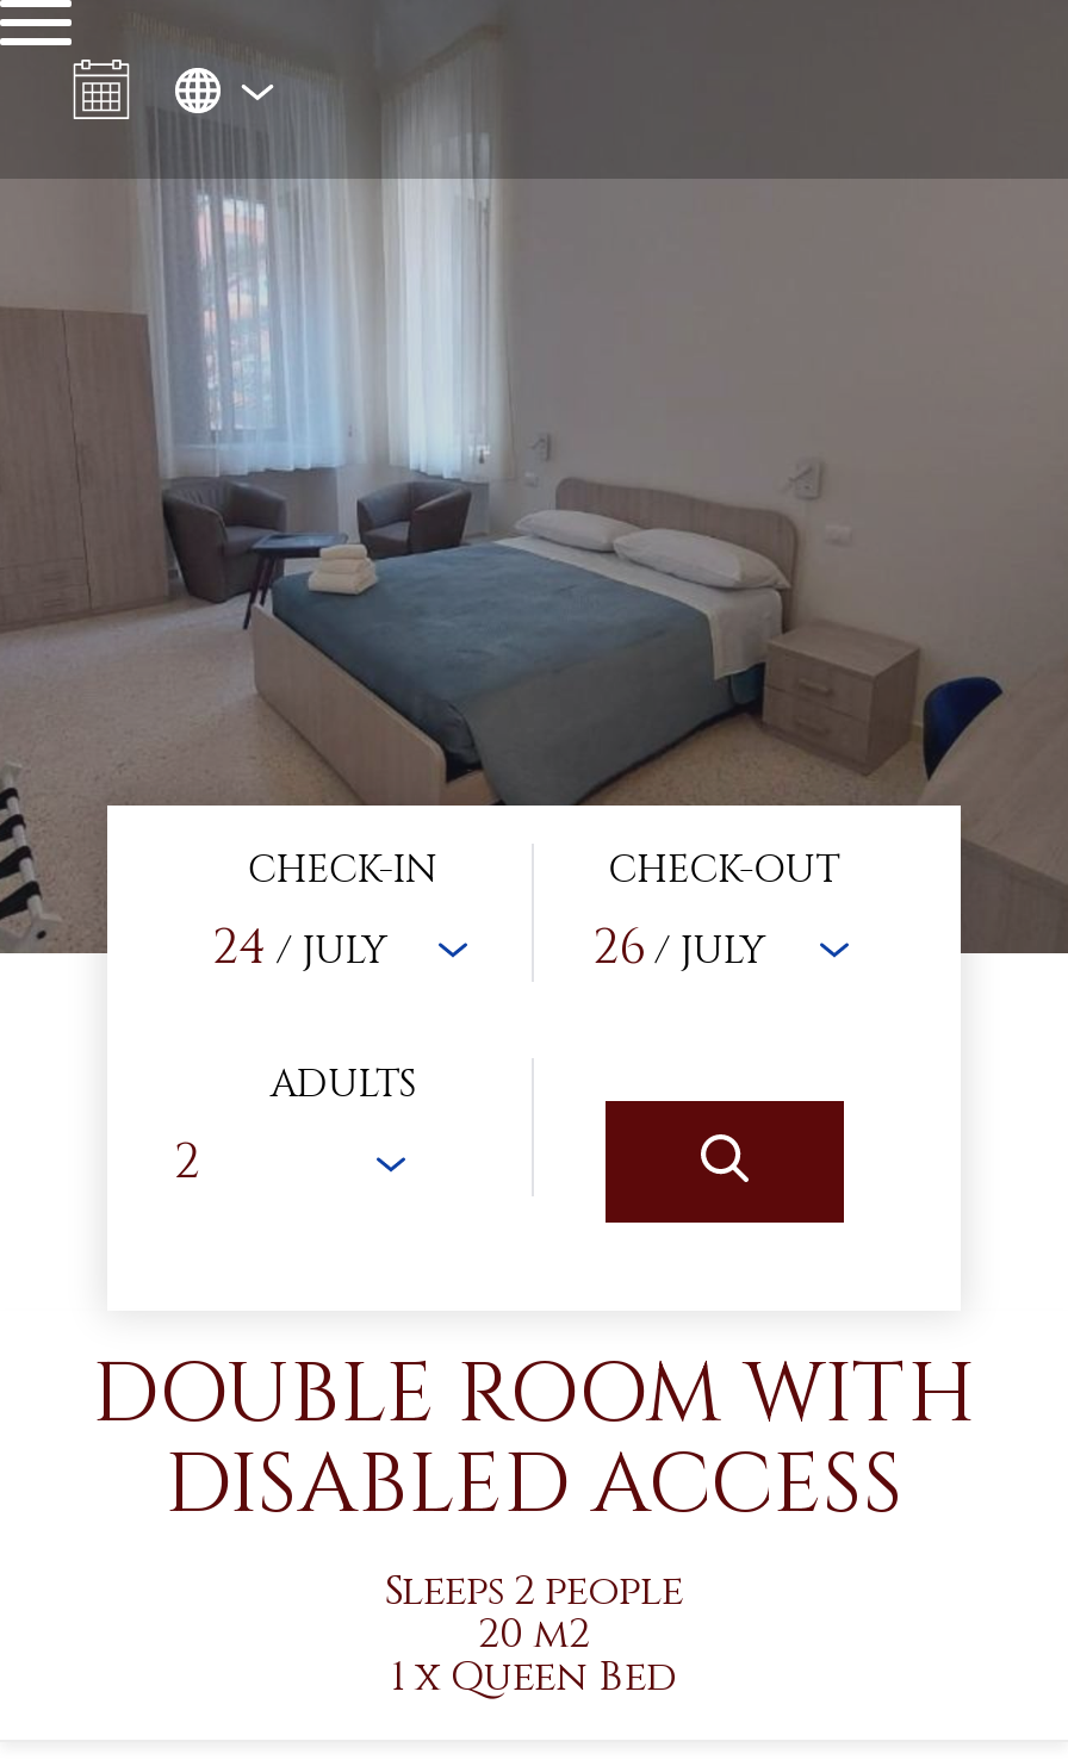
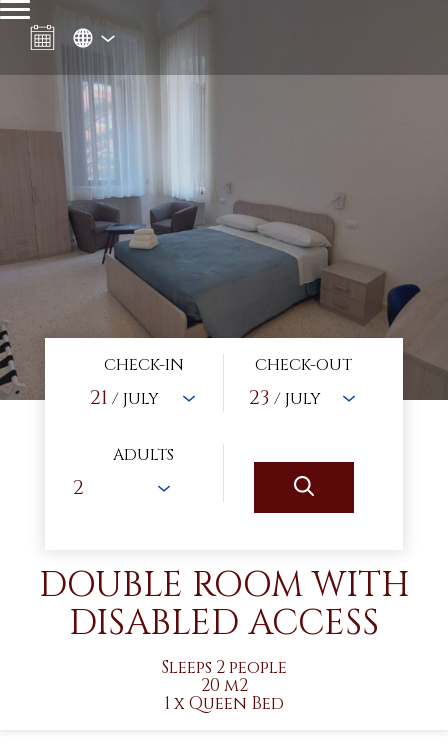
[212,915,388,979] 24 / JULY -> [90,384,159,411] 21 / JULY
[592,915,766,979] 26 / JULY -> [249,384,321,411] 23 / JULY

